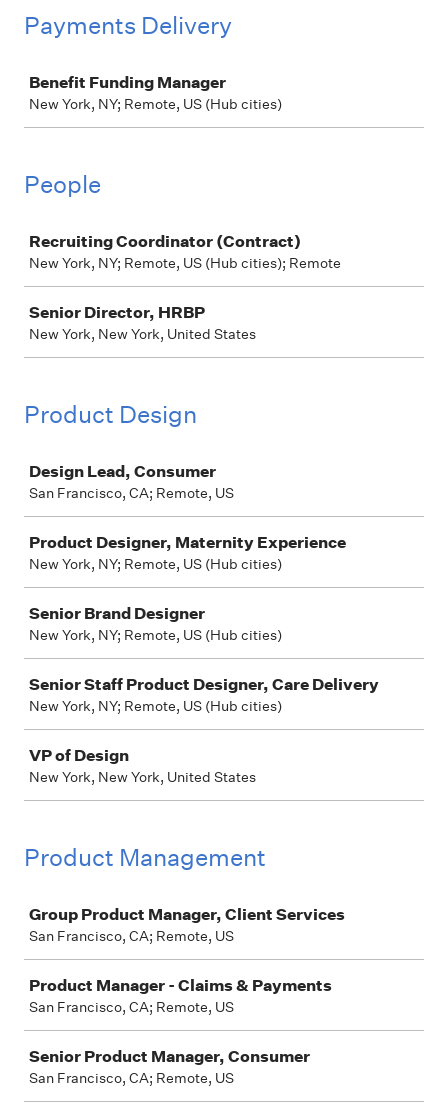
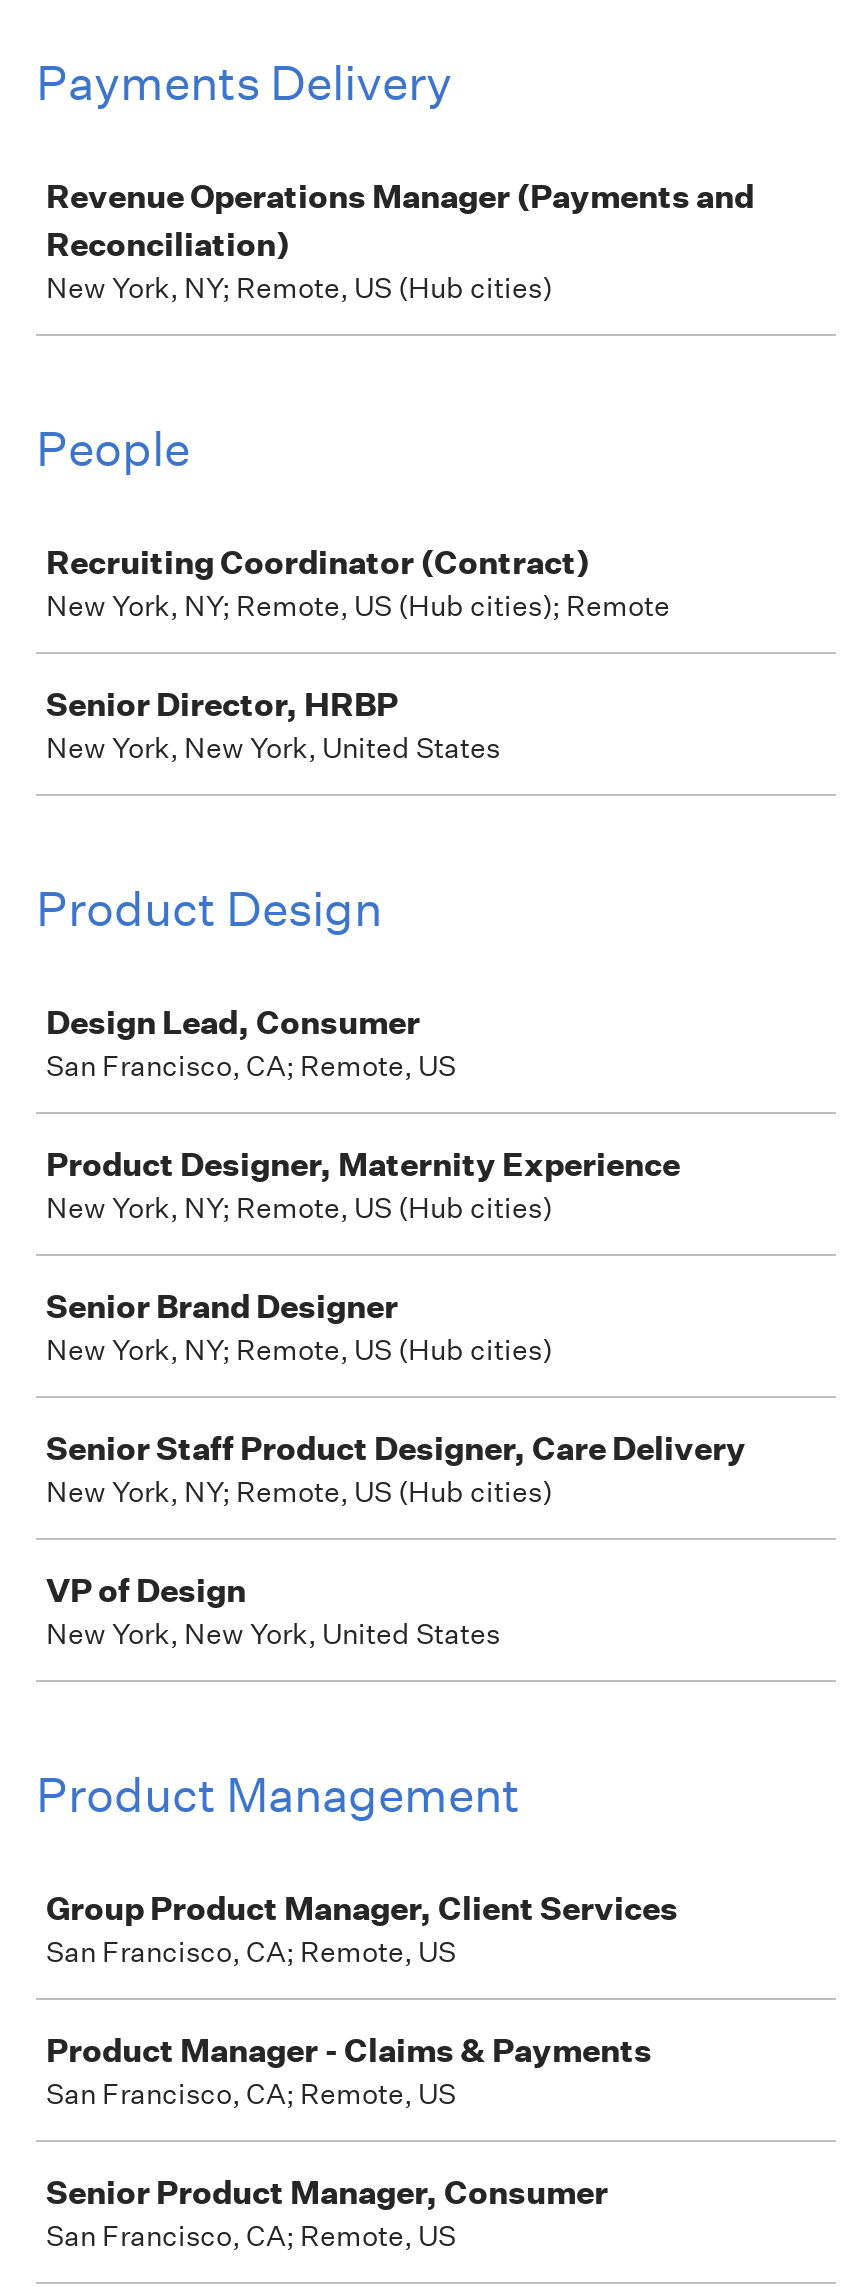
[29,72,226,92] Benefit Funding Manager -> [46,176,754,264] Revenue Operations Manager (Payments and | Reconciliation)

